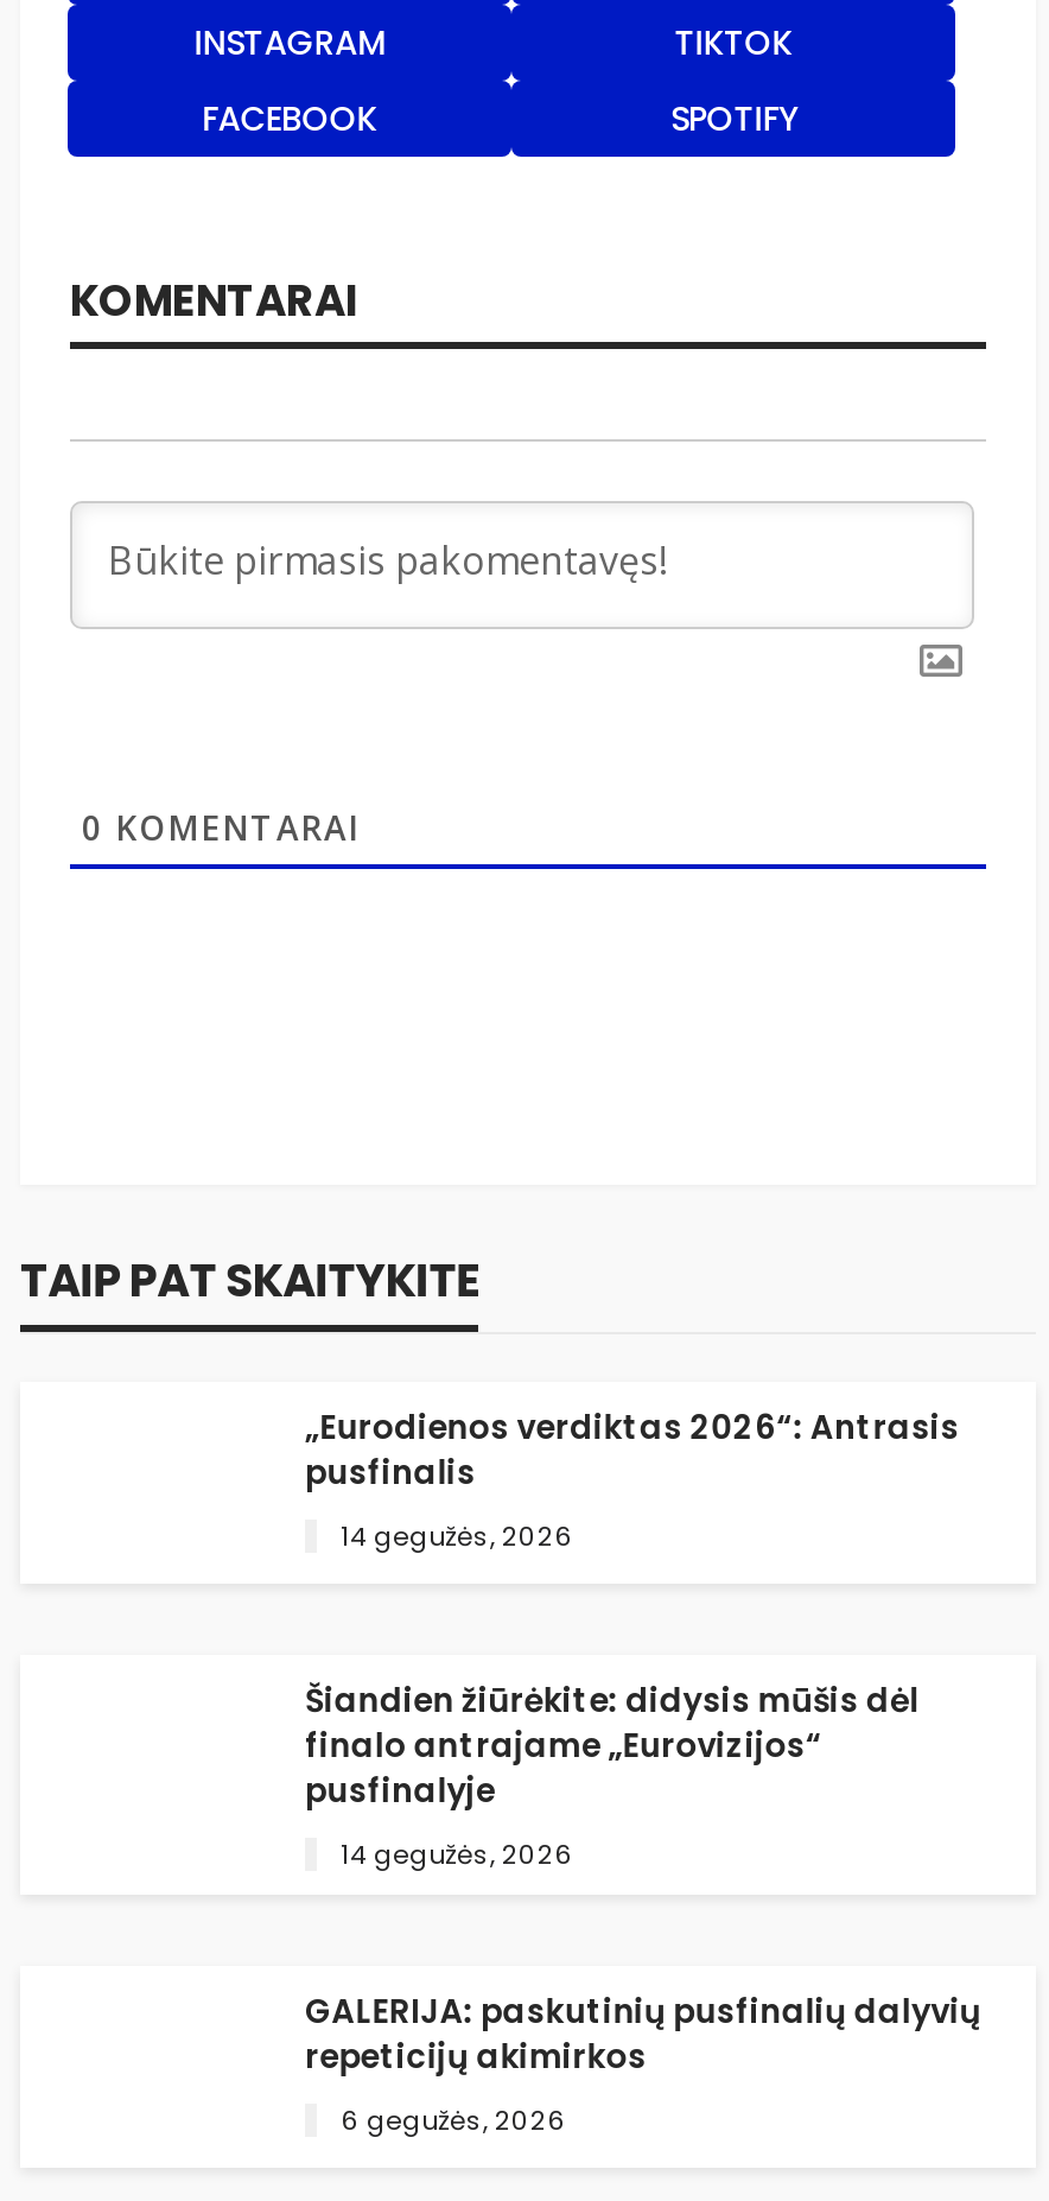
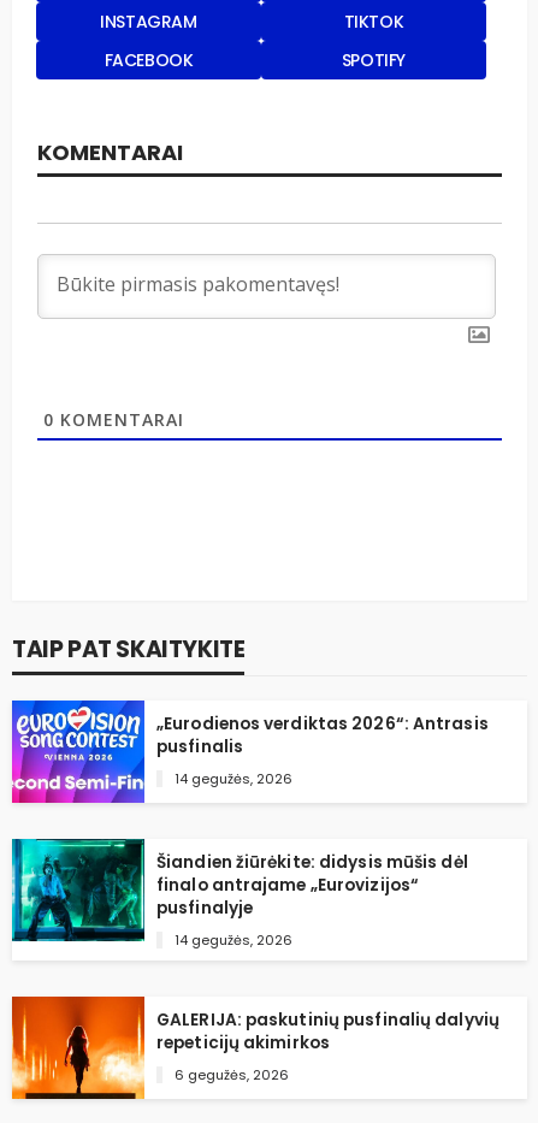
none -> [11,699,146,804] [image]
none -> [11,838,146,942] [image]
none -> [11,995,146,1100] [image]

